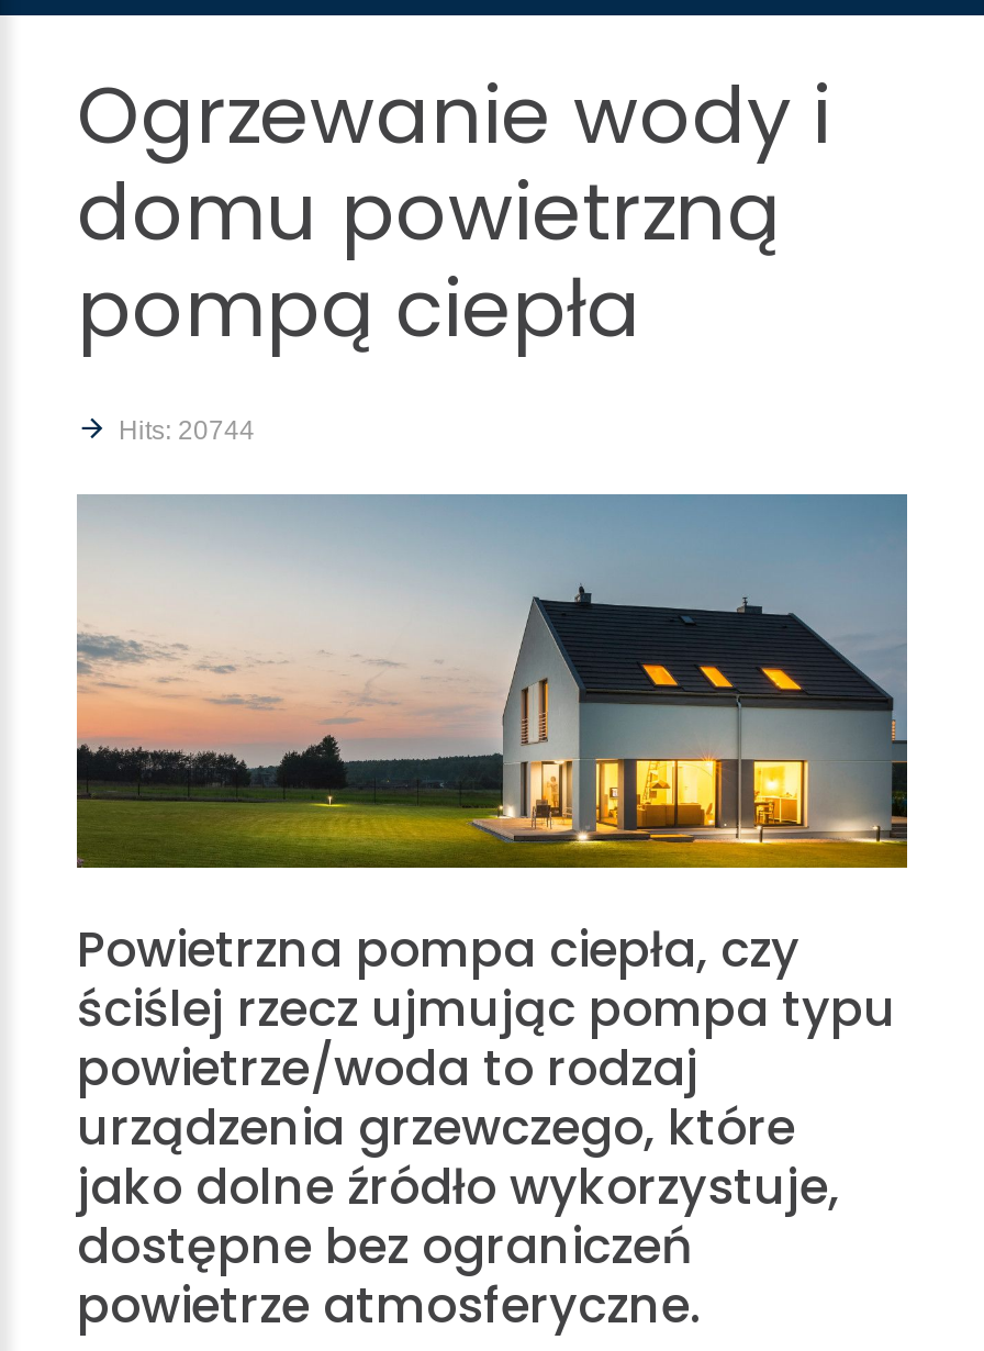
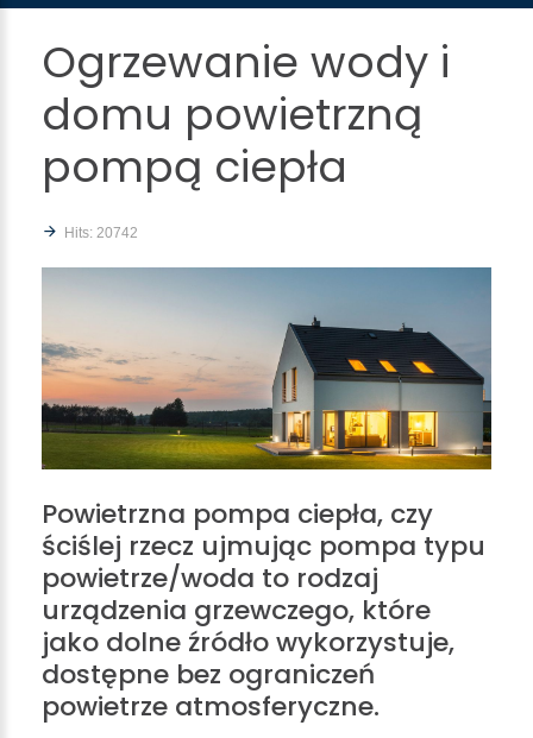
[119,415,255,446] Hits: 20744 -> [64,225,138,241] Hits: 20742

